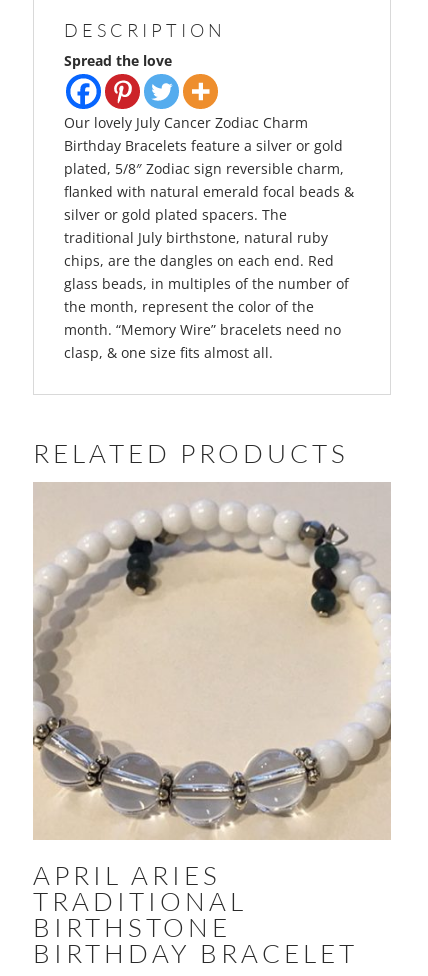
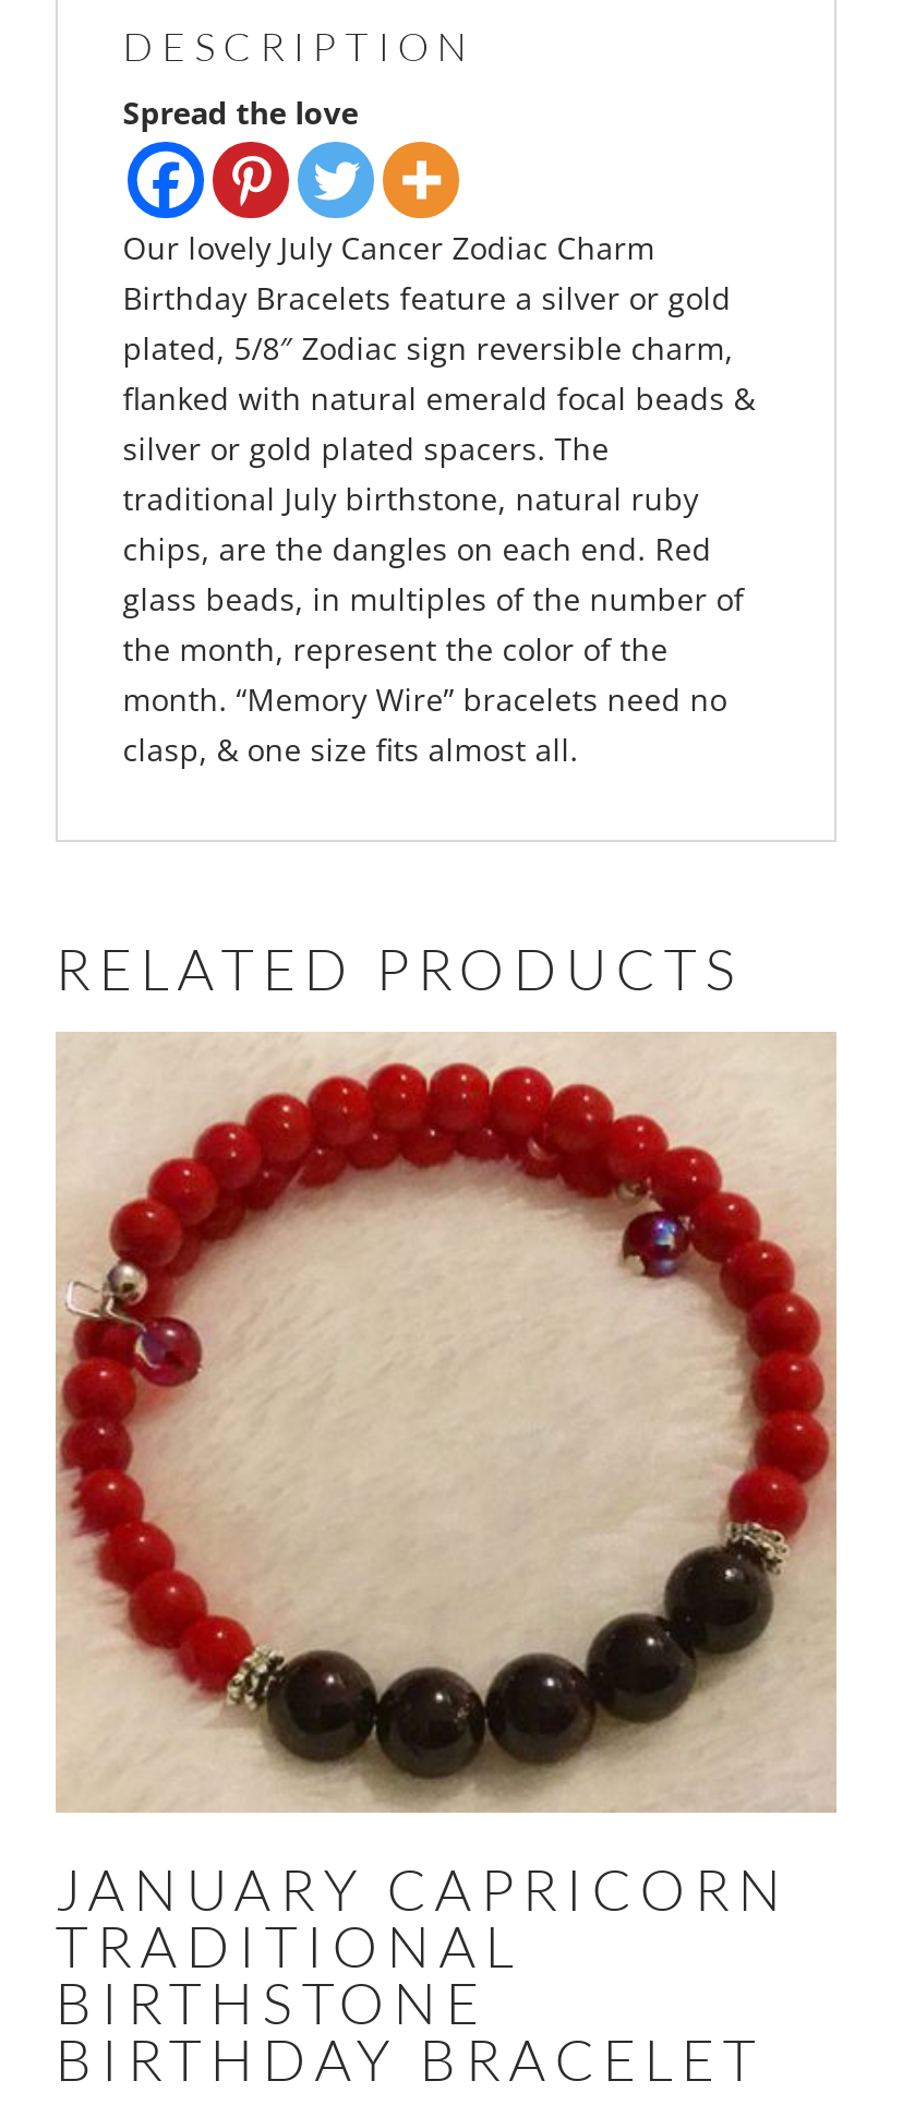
[33,493,391,891] [image] | APRIL ARIES -> [55,1060,836,1925] [image] | JANUARY CAPRICORN

